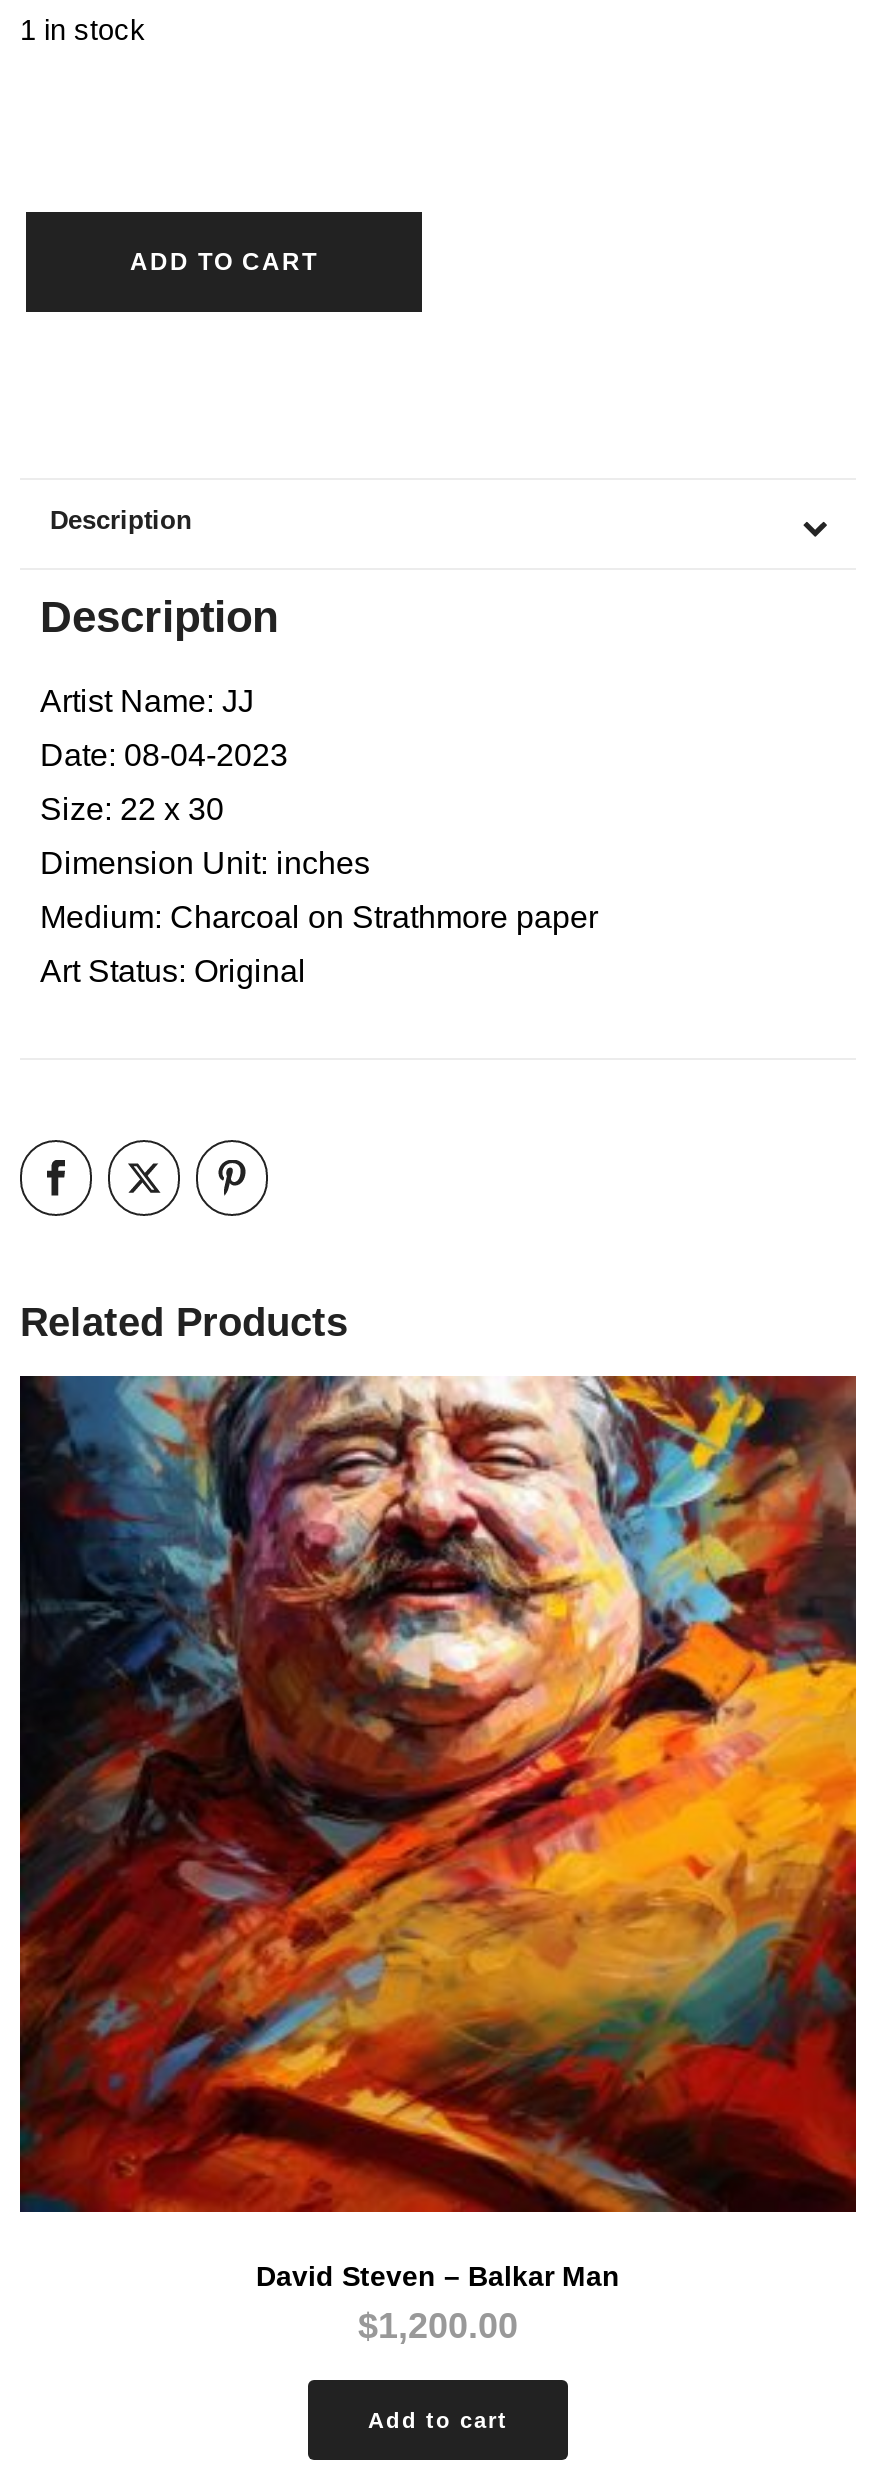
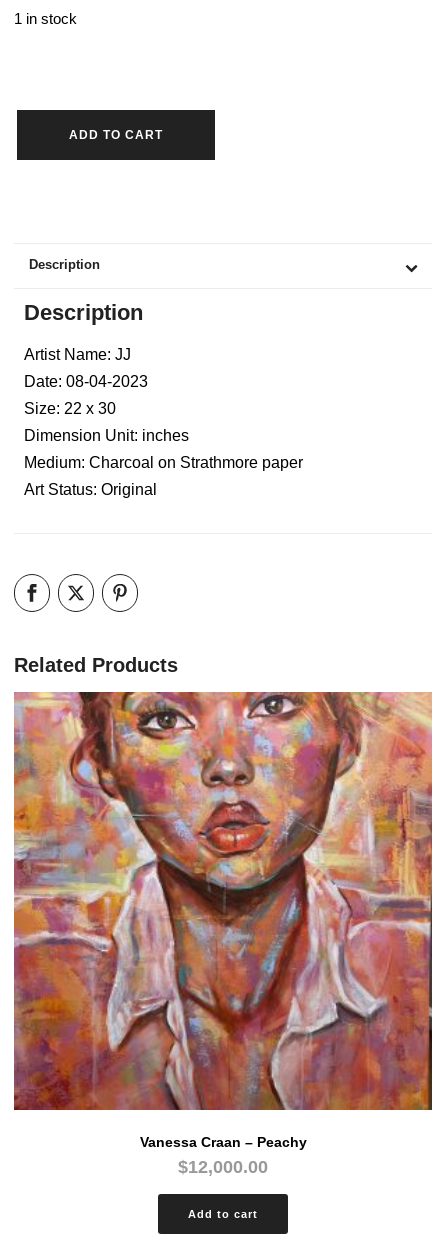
[18,1374,858,2346] [image] | David Steven – Balkar Man | $1,200.00 -> [13,691,433,1177] [image] | Vanessa Craan – Peachy | $12,000.00

